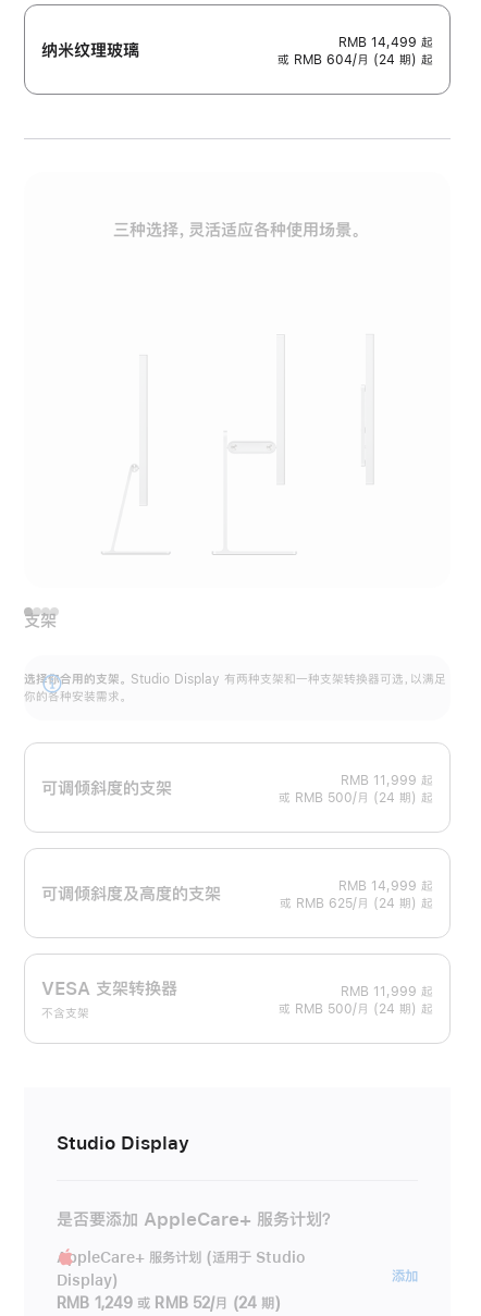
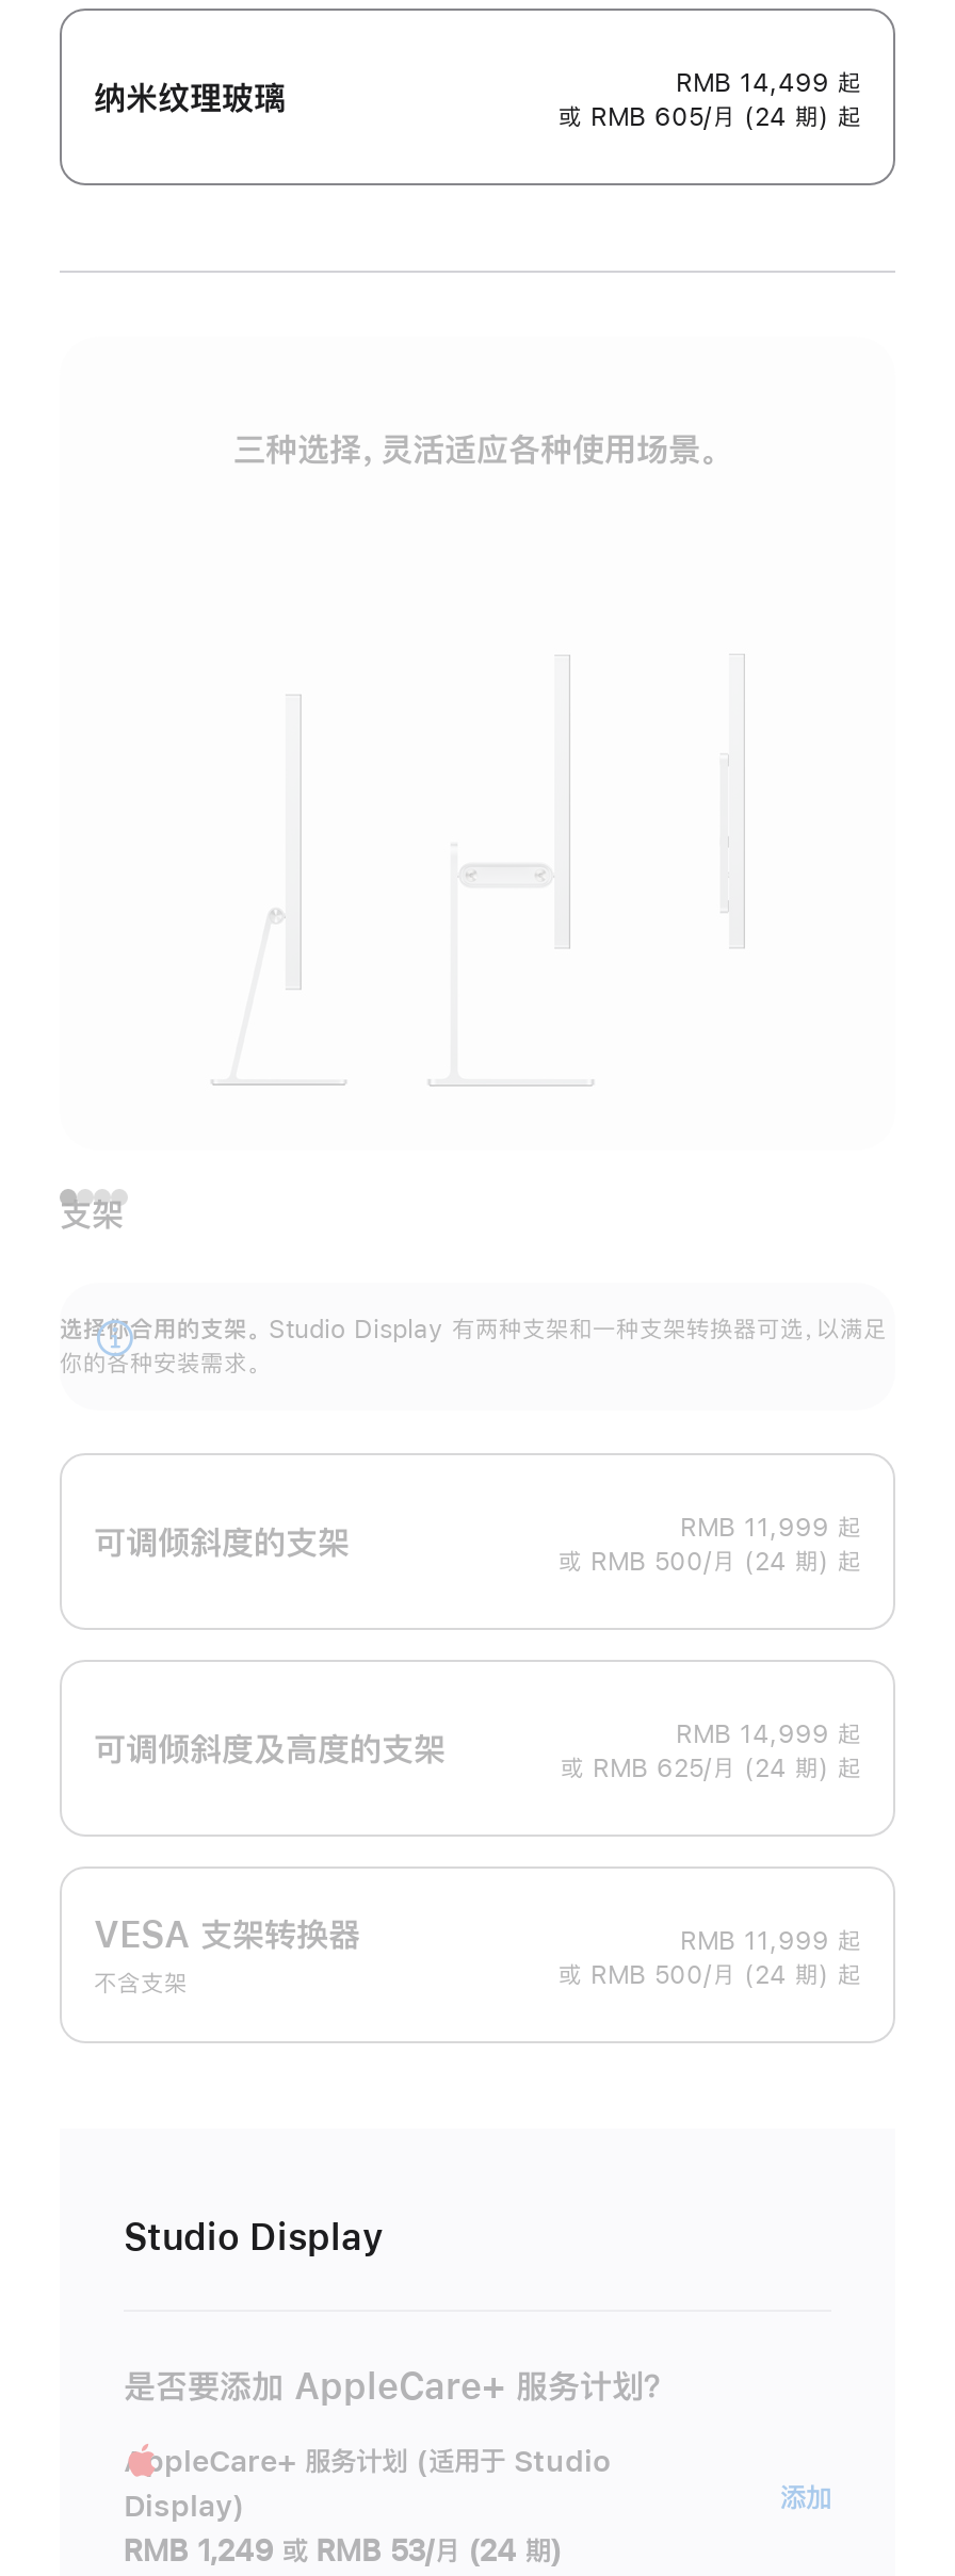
[277,54,433,67] 或 RMB 604/月 (24 期) 起 -> [559,105,861,130] 或 RMB 605/月 (24 期) 起
[57,1296,280,1311] RMB 1,249 或 RMB 52/月 (24 期) -> [124,2536,562,2566] RMB 1,249 或 RMB 53/月 (24 期)

